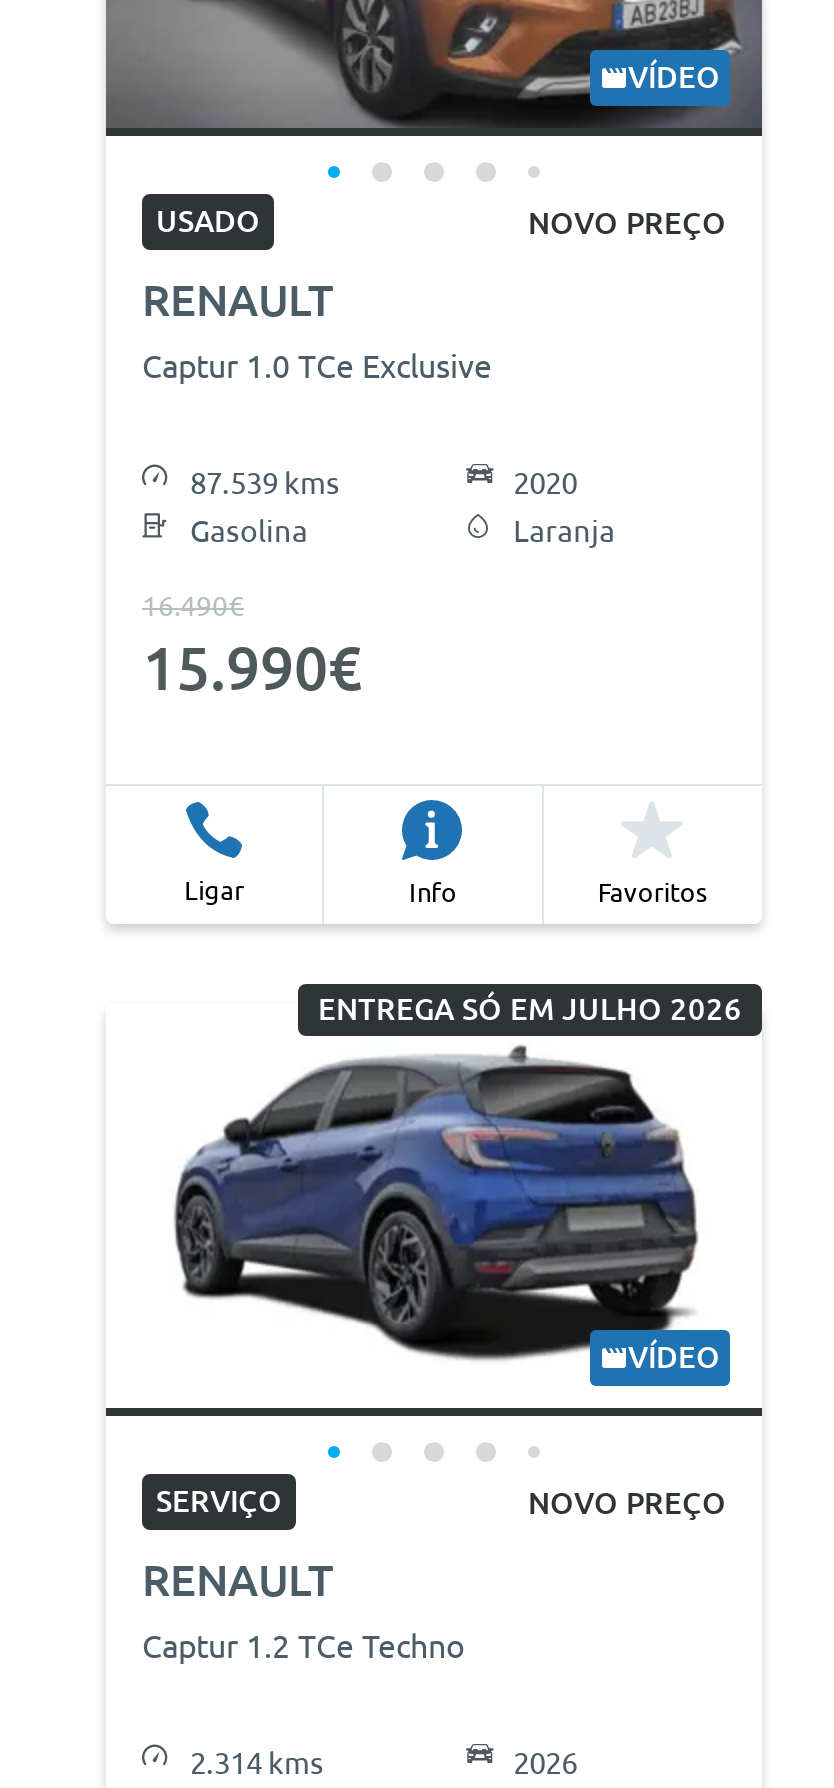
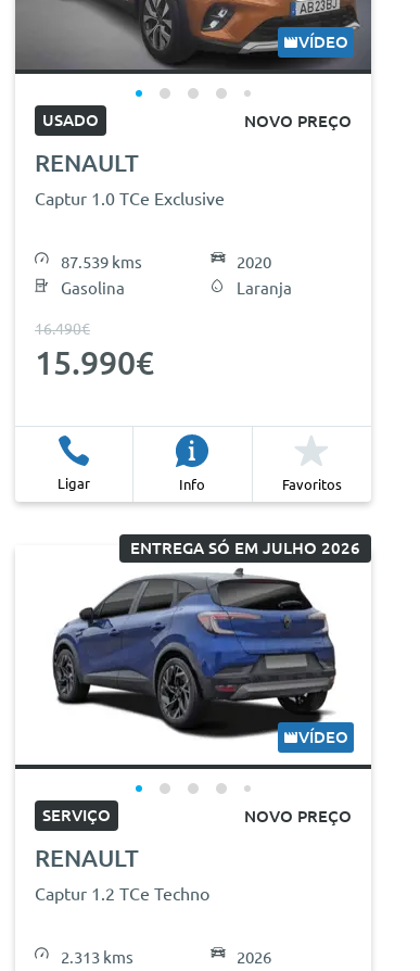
[190,1746,324,1780] 2.314 kms -> [61,948,133,967] 2.313 kms

